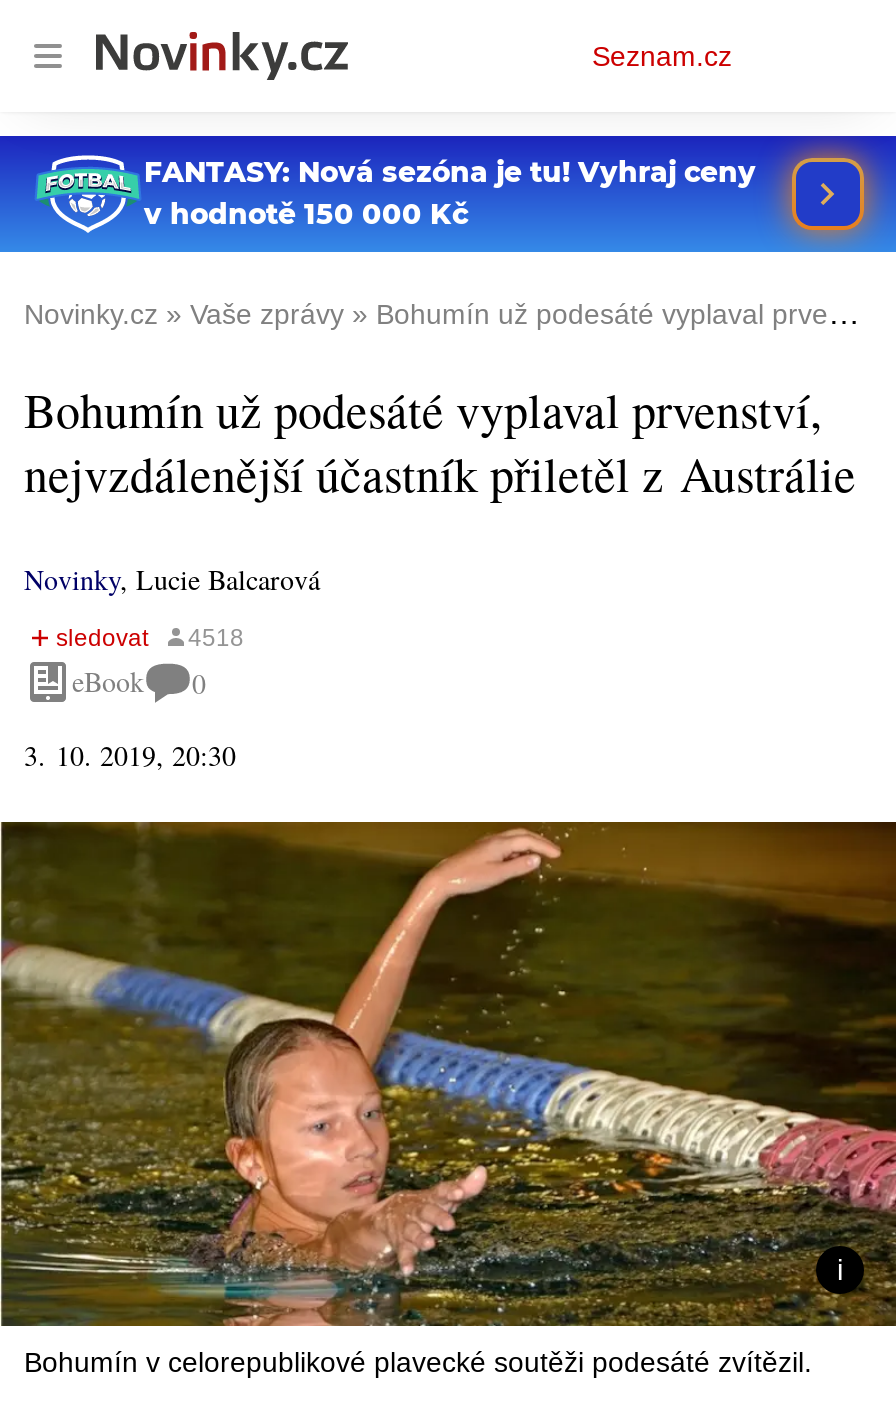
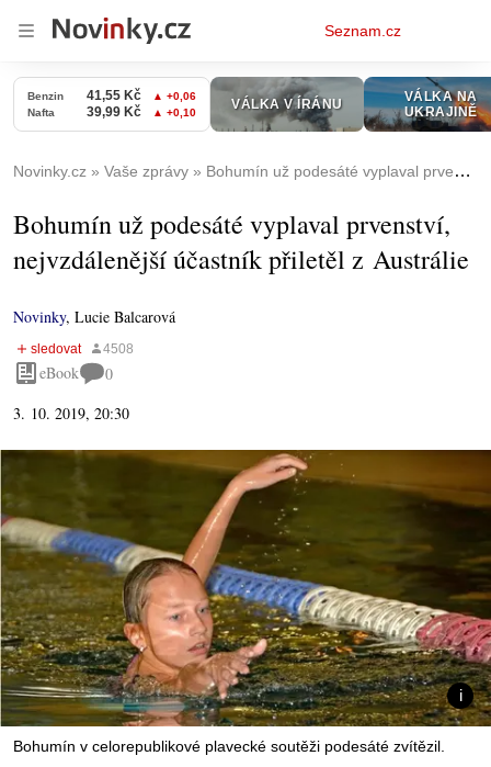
[6,134,890,254] [image] -> [3,75,488,137] [image]

